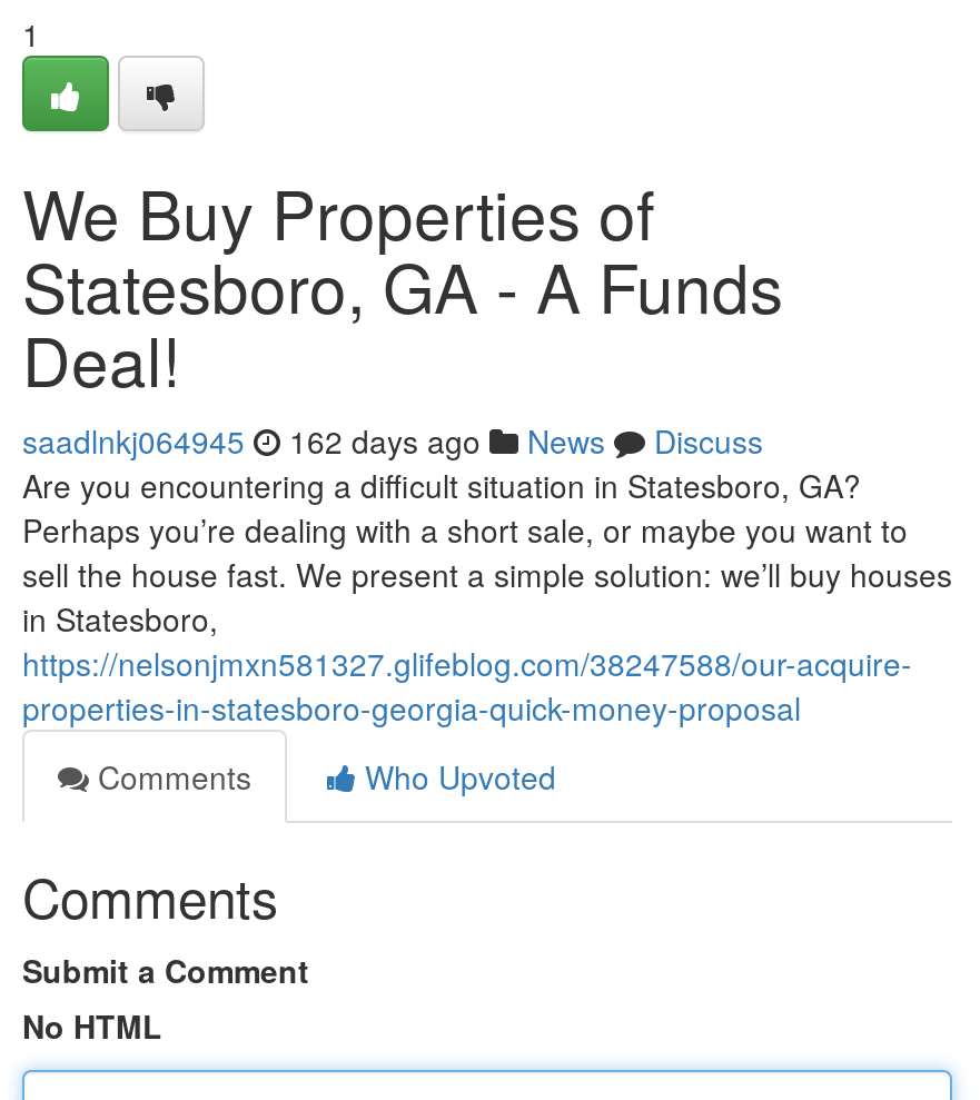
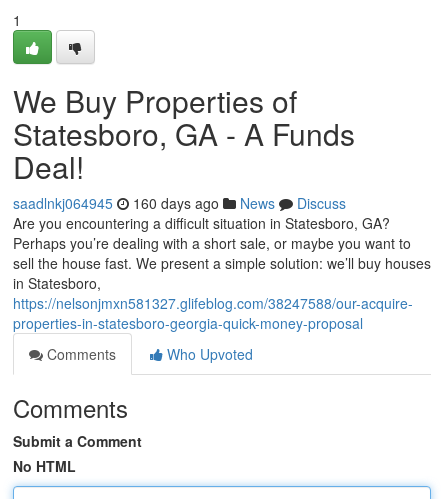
[22,418,763,463] saadlnkj064945 162 days ago News Discuss -> [13,193,346,213] saadlnkj064945 160 days ago News Discuss

